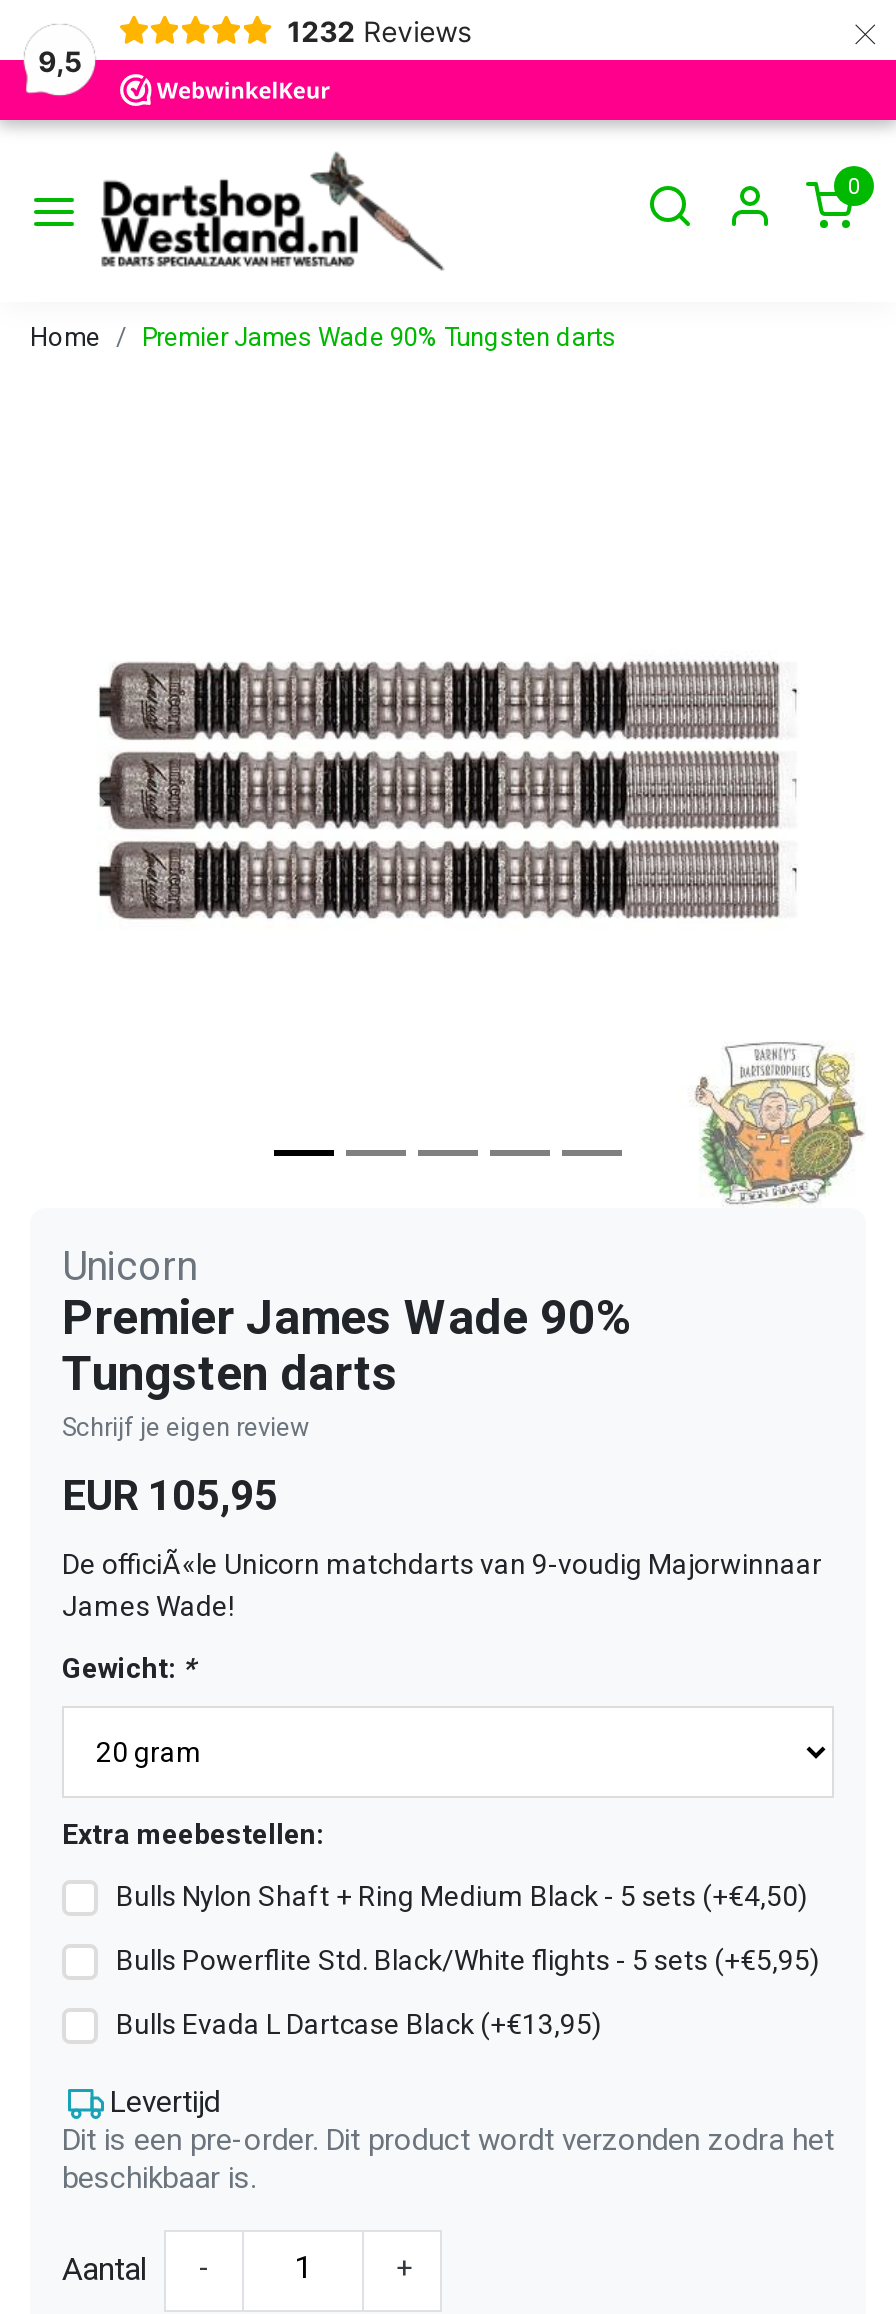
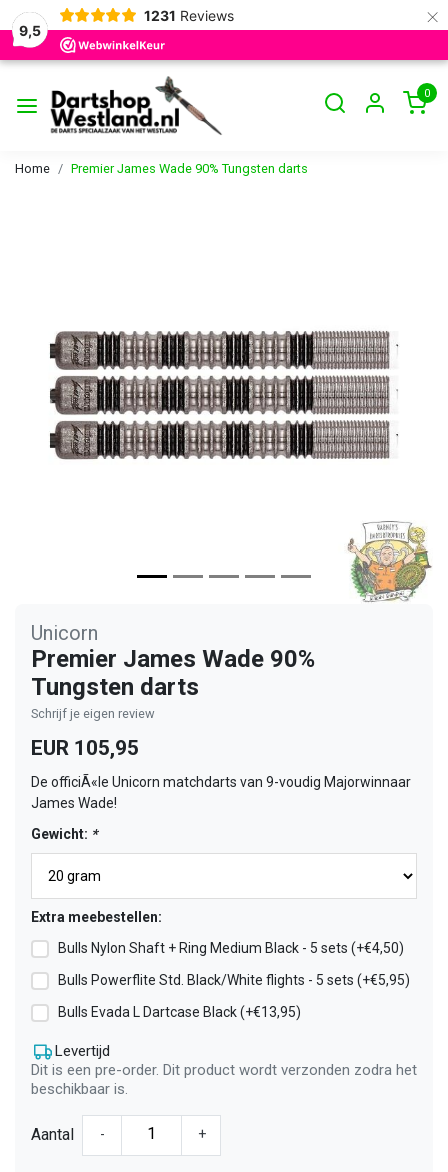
[287,13,471,47] 1232 Reviews -> [144,6,234,23] 1231 Reviews

